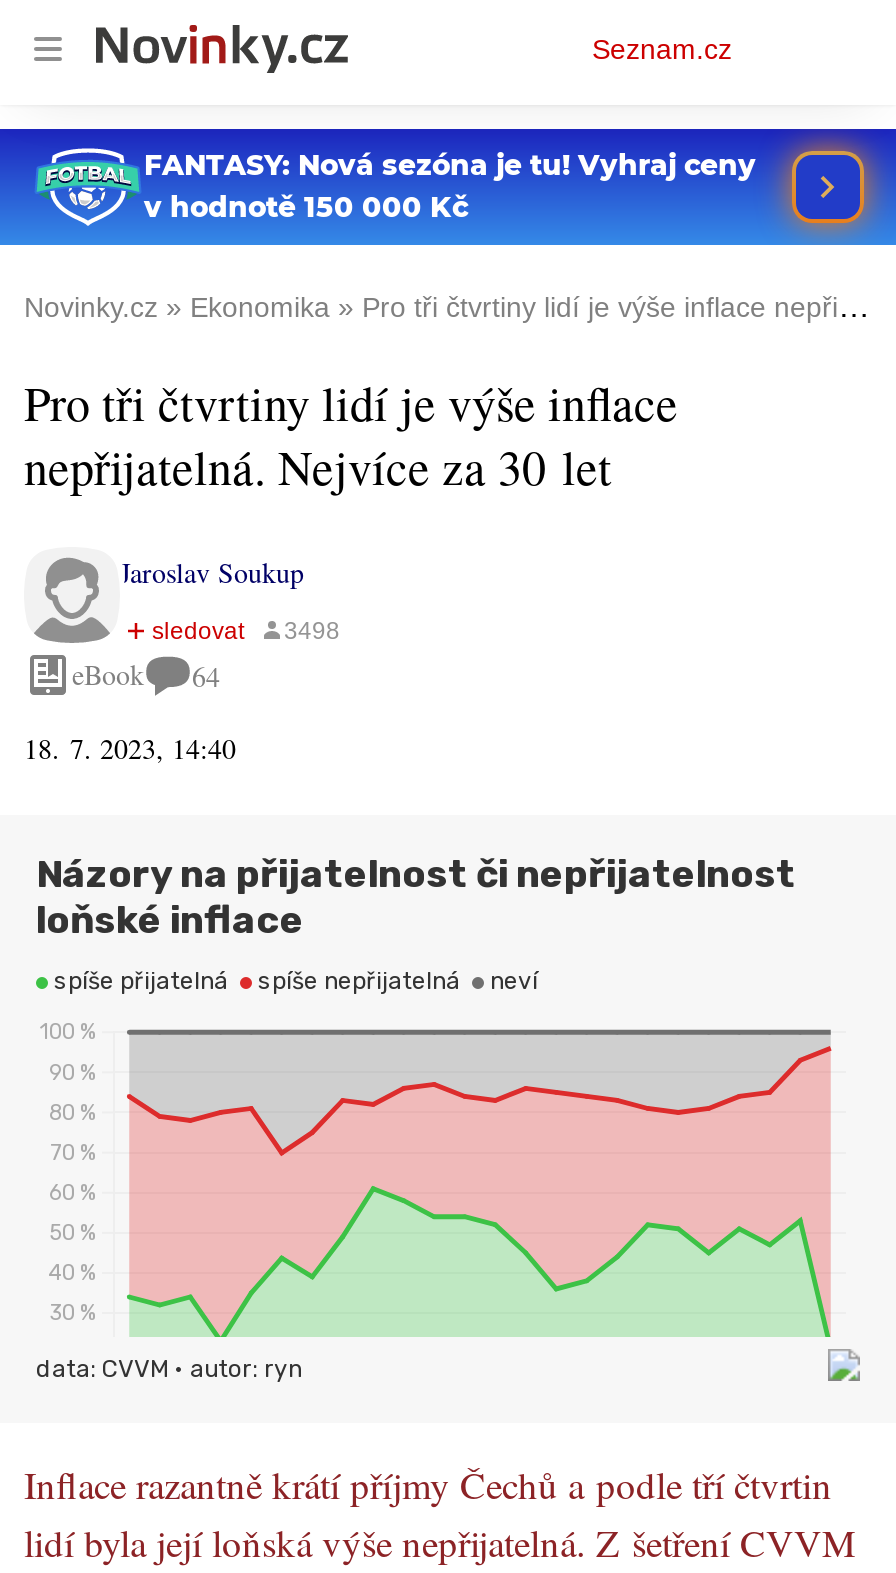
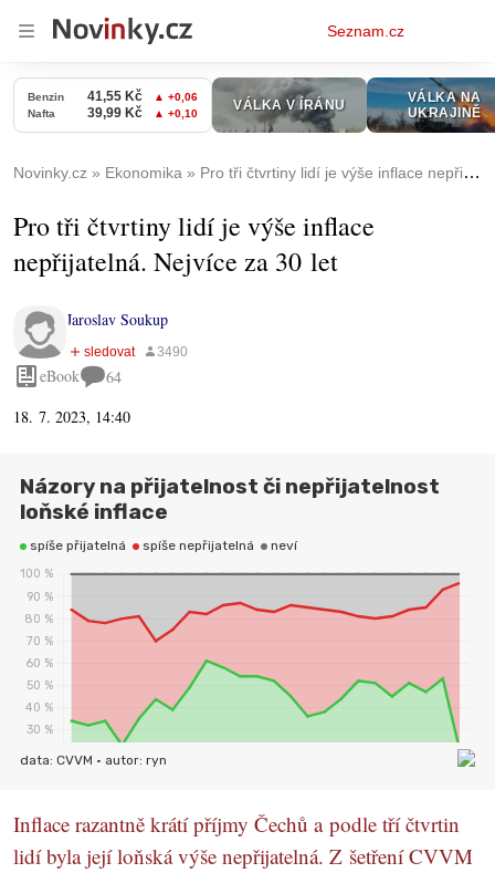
[6,127,890,247] [image] -> [3,75,492,138] [image]

